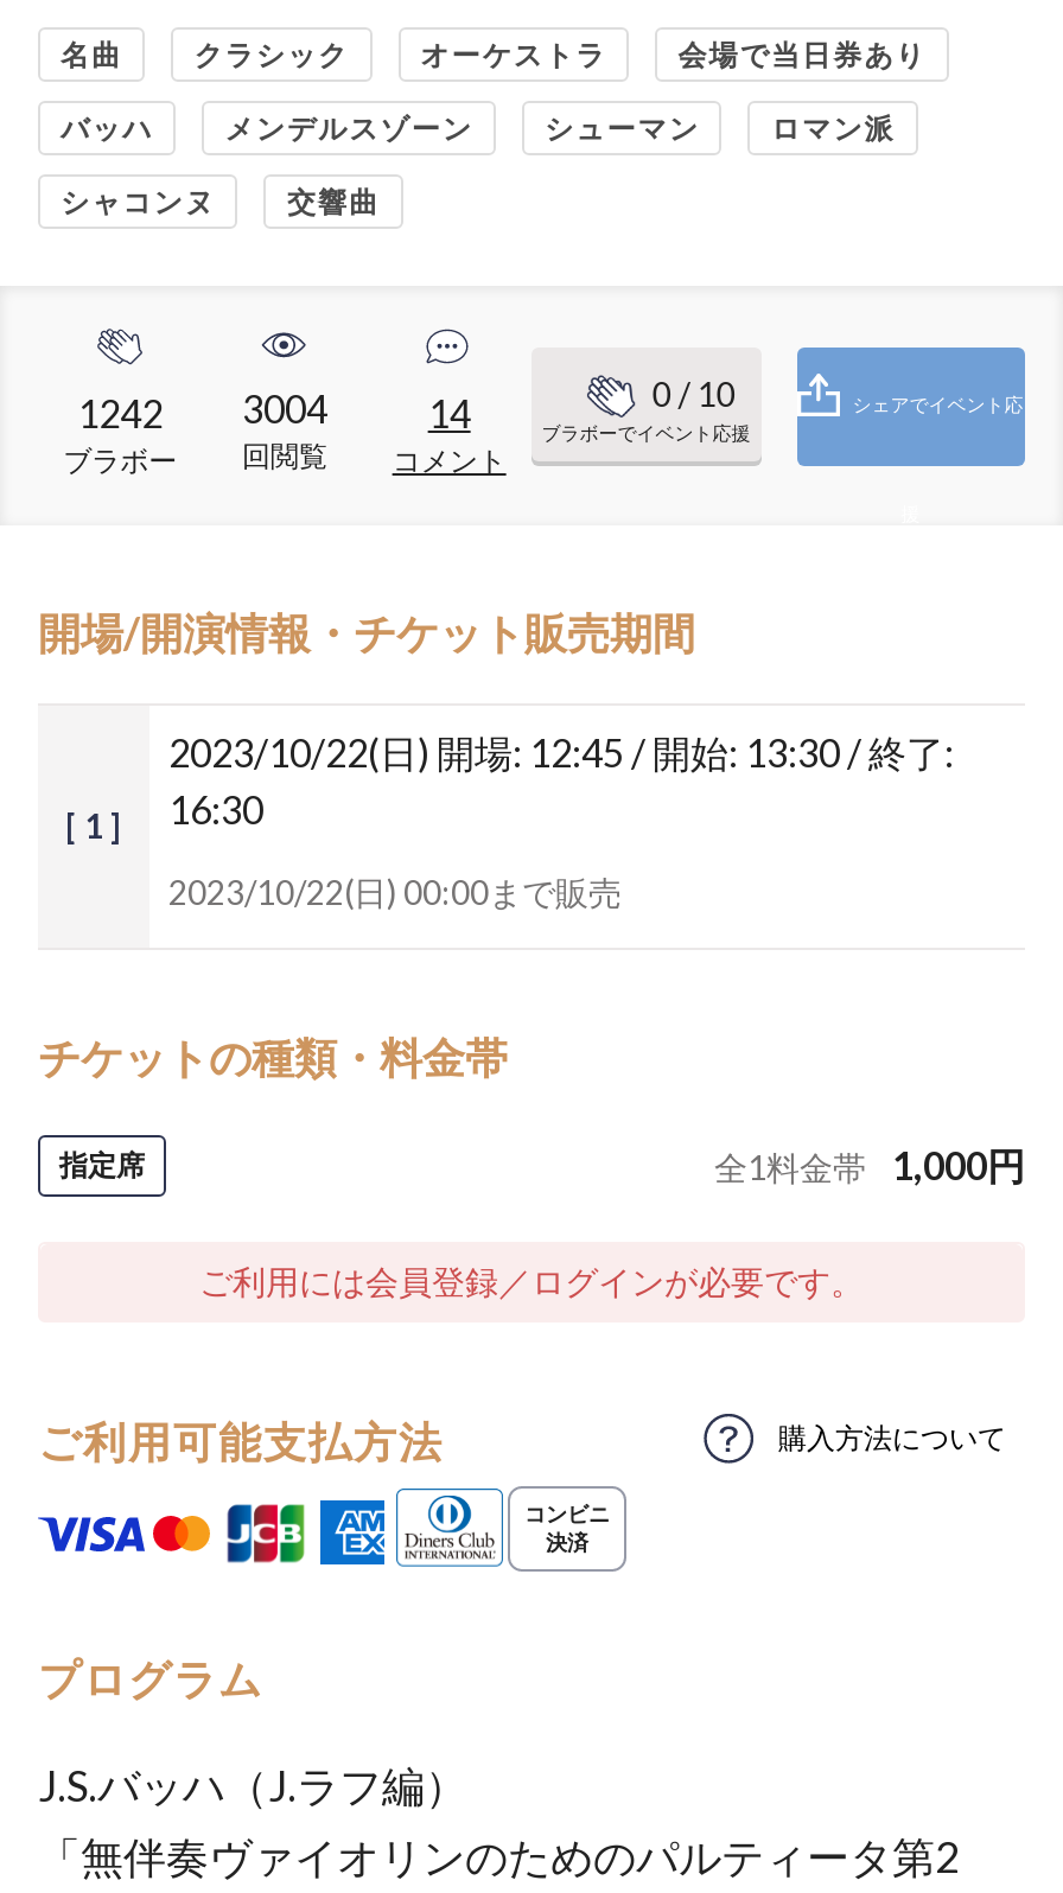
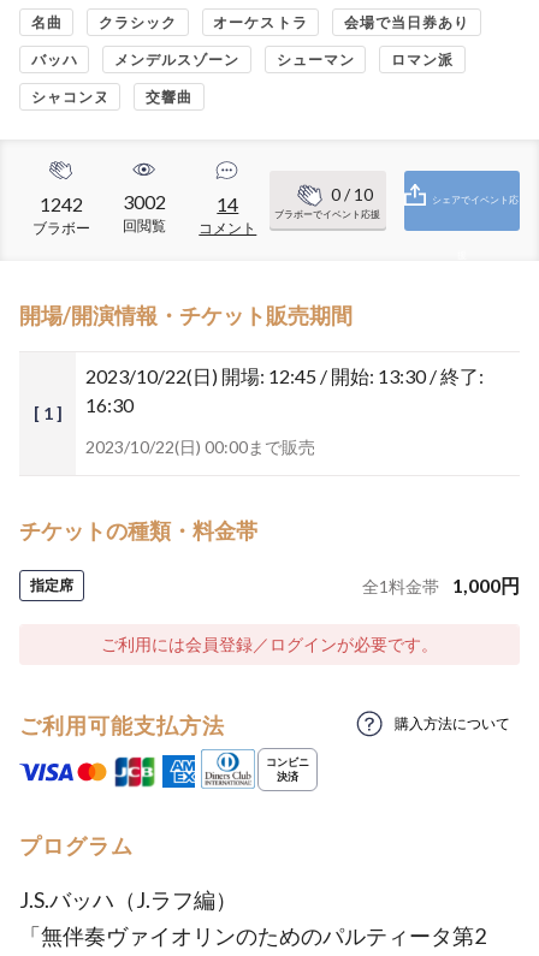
[78,385,327,434] 1242 3004 -> [39,190,166,215] 1242 3002

